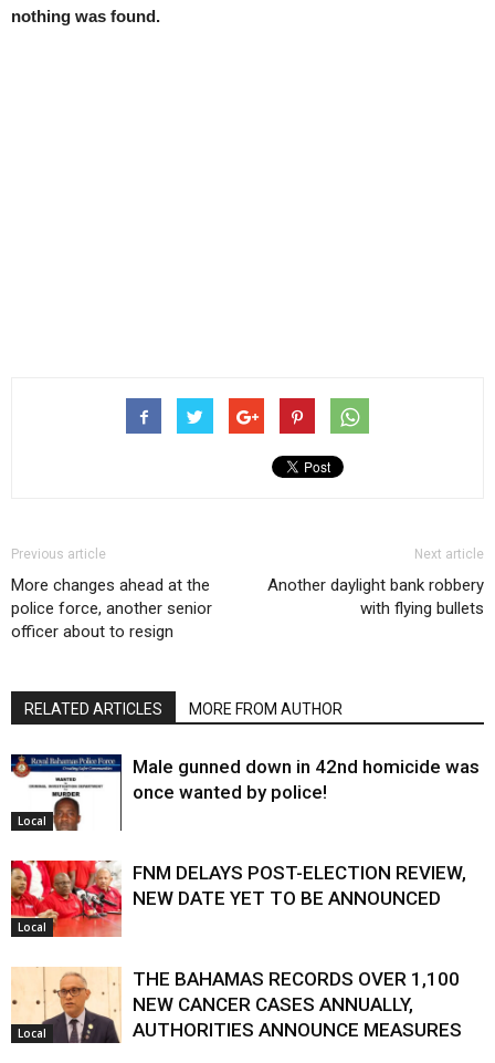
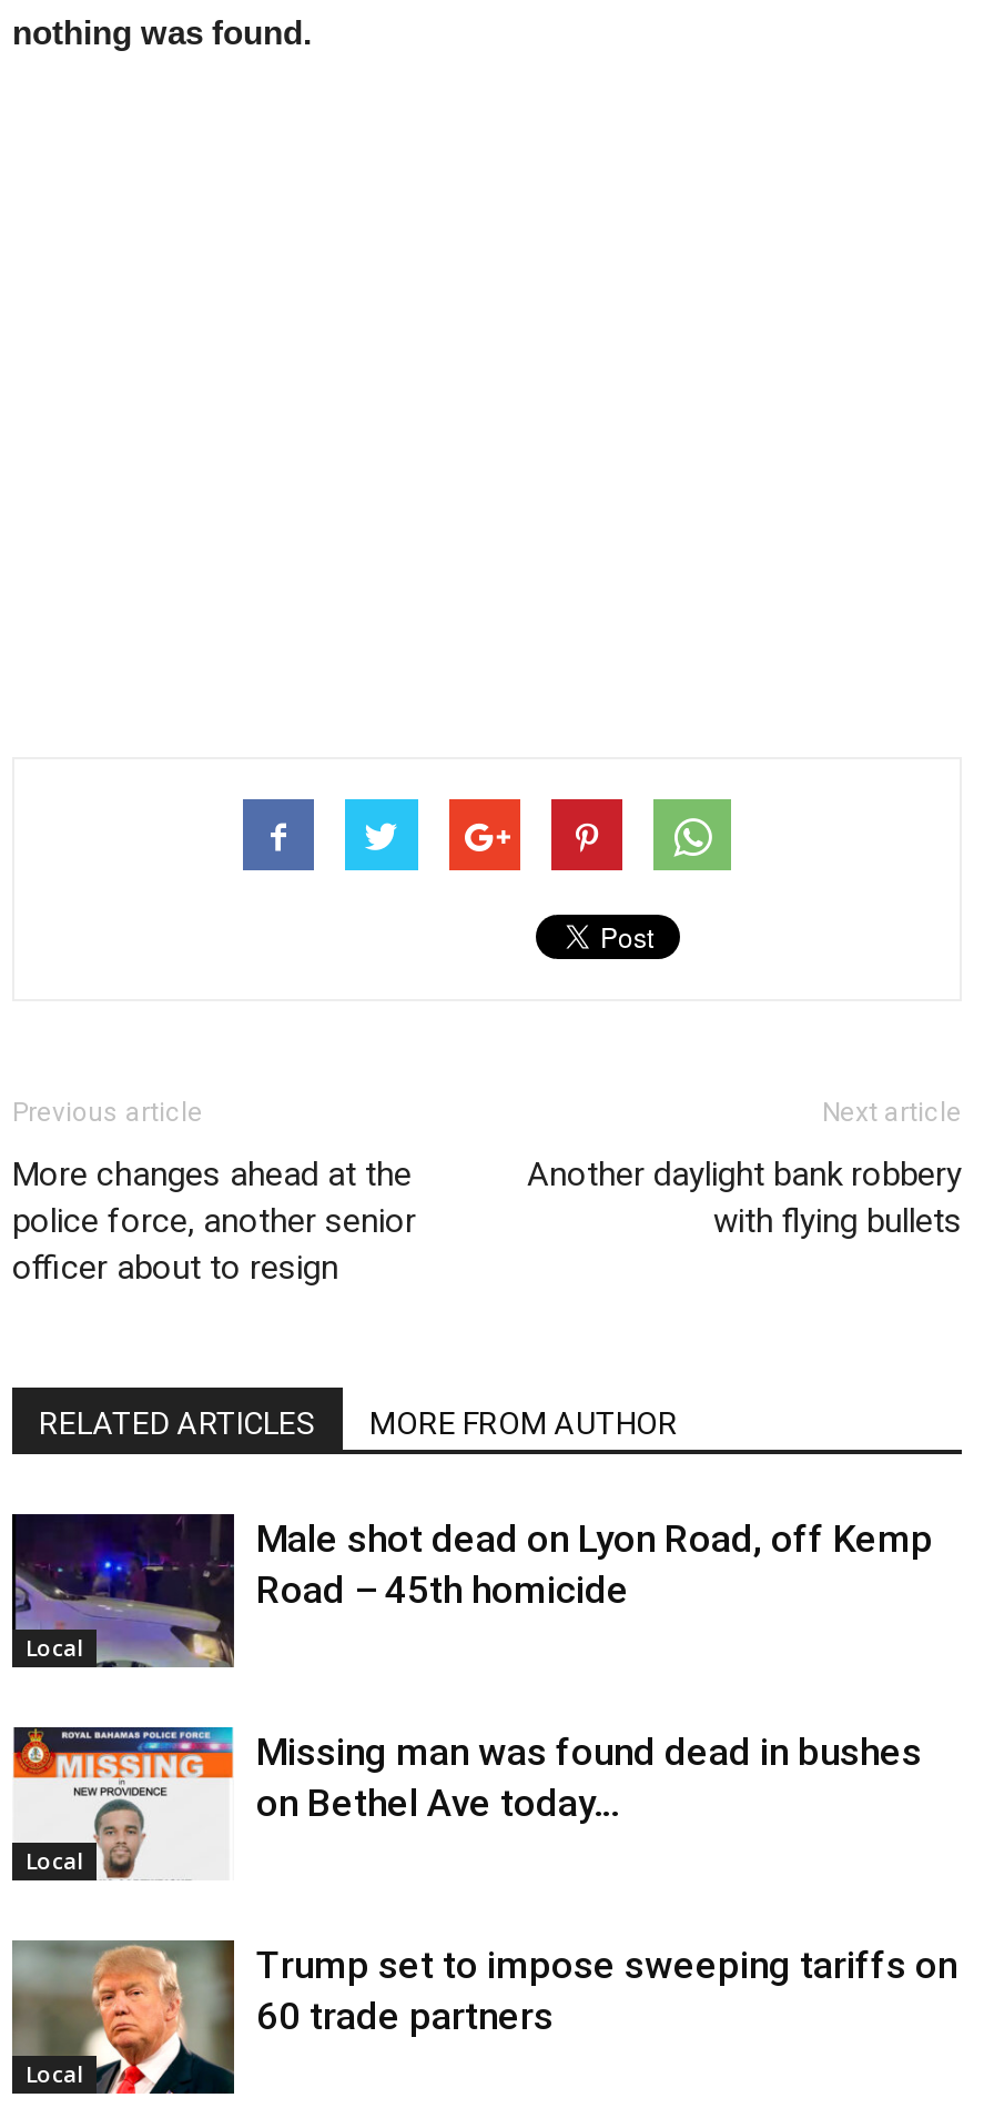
[10,754,480,831] [image] | Male gunned down in 42nd homicide was | once wanted by police! -> [10,1514,933,1670] [image] | Male shot dead on Lyon Road, off Kemp | Road – 45th homicide
[10,859,466,938] [image] | FNM DELAYS POST-ELECTION REVIEW, | NEW DATE YET TO BE ANNOUNCED -> [12,1725,922,1880] [image] | Missing man was found dead in bushes | on Bethel Ave today…
[11,967,462,1044] [image] | THE BAHAMAS RECORDS OVER 1,100 | NEW CANCER CASES ANNUALLY, | AUTHORITIES ANNOUNCE MEASURES -> [10,1938,957,2096] [image] | Trump set to impose sweeping tariffs on | 60 trade partners

